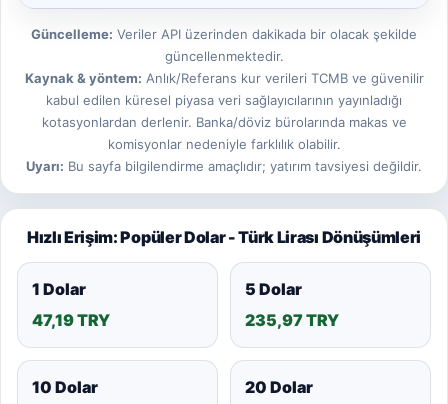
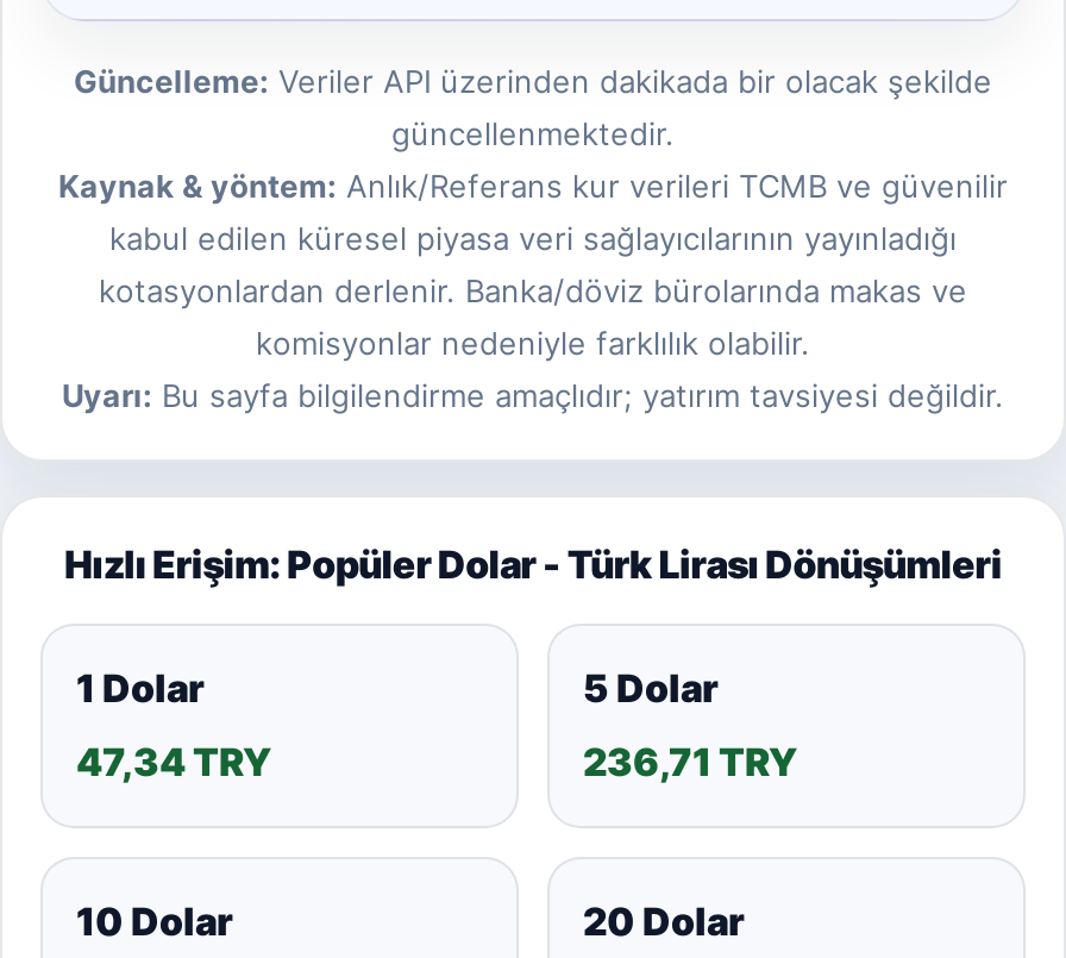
[32,310,110,330] 47,19 TRY -> [76,738,271,785] 47,34 TRY
[245,310,339,330] 235,97 TRY -> [583,738,797,785] 236,71 TRY

